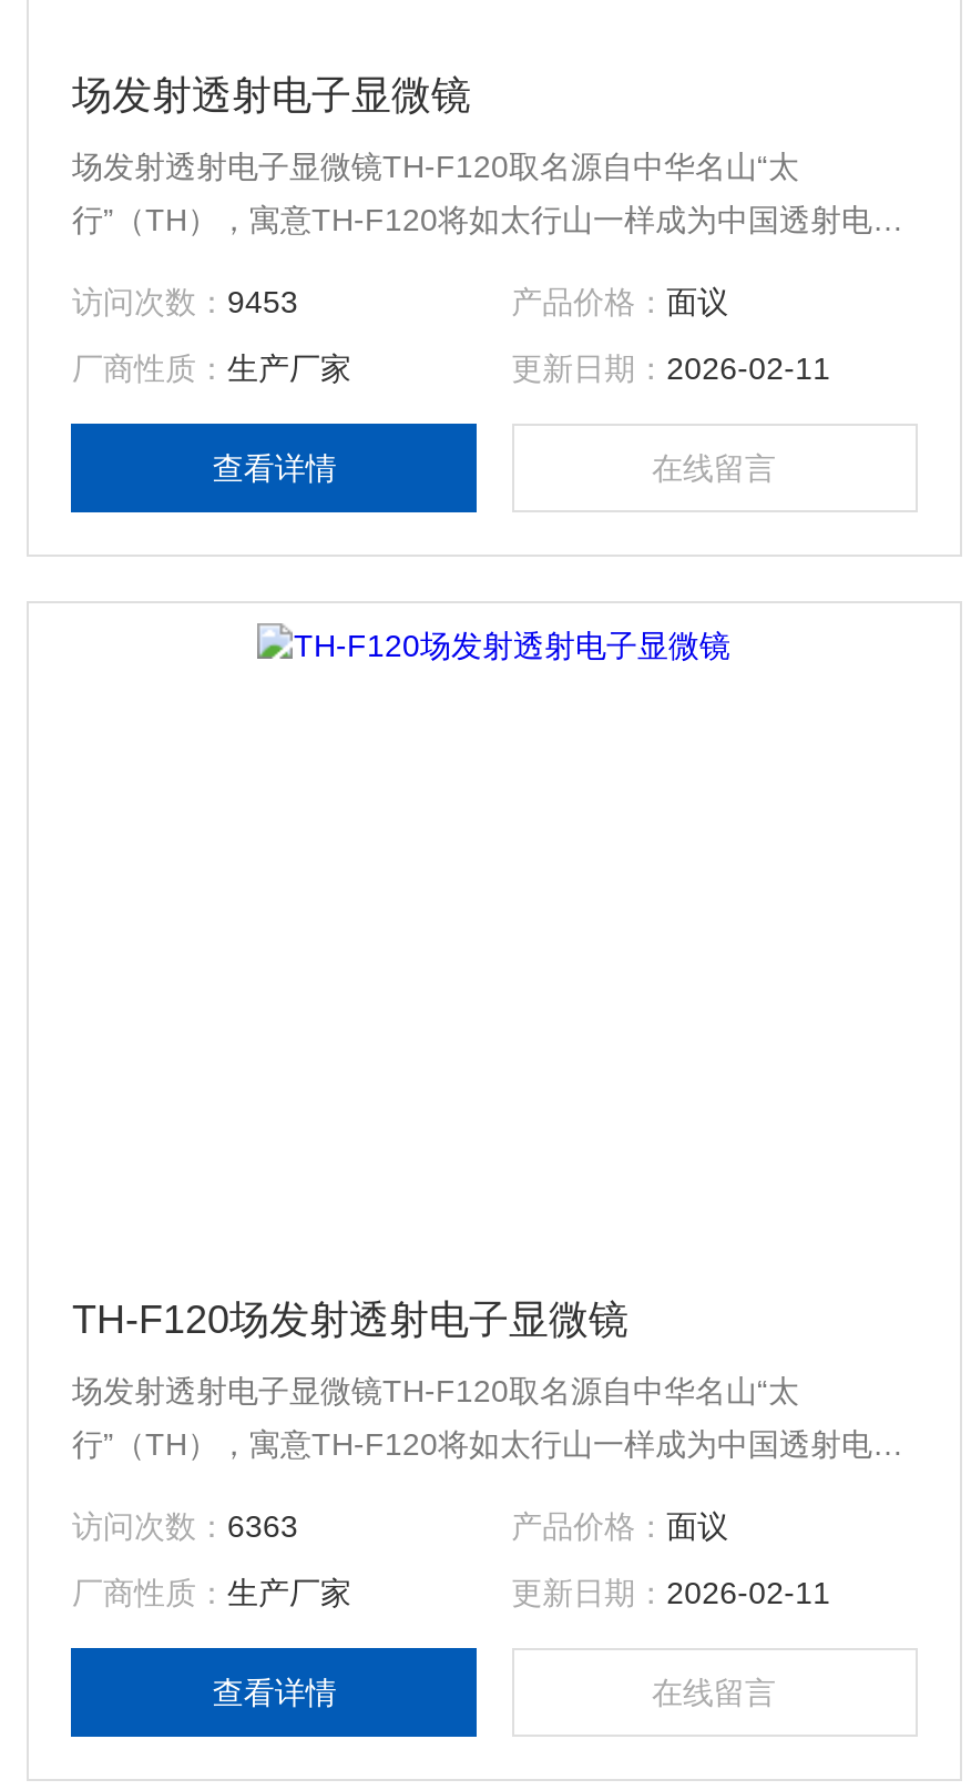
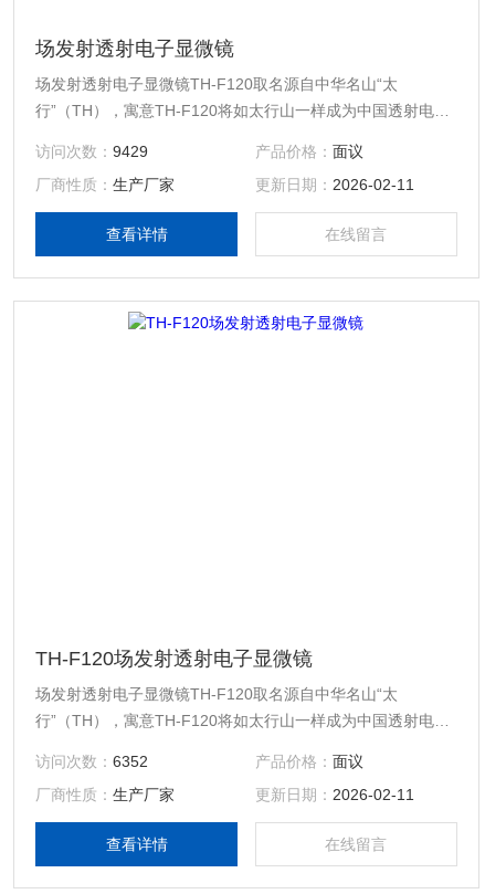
[72,284,298,319] 访问次数：9453 -> [36,143,148,160] 访问次数：9429
[72,1508,298,1544] 访问次数：6363 -> [36,753,148,770] 访问次数：6352

